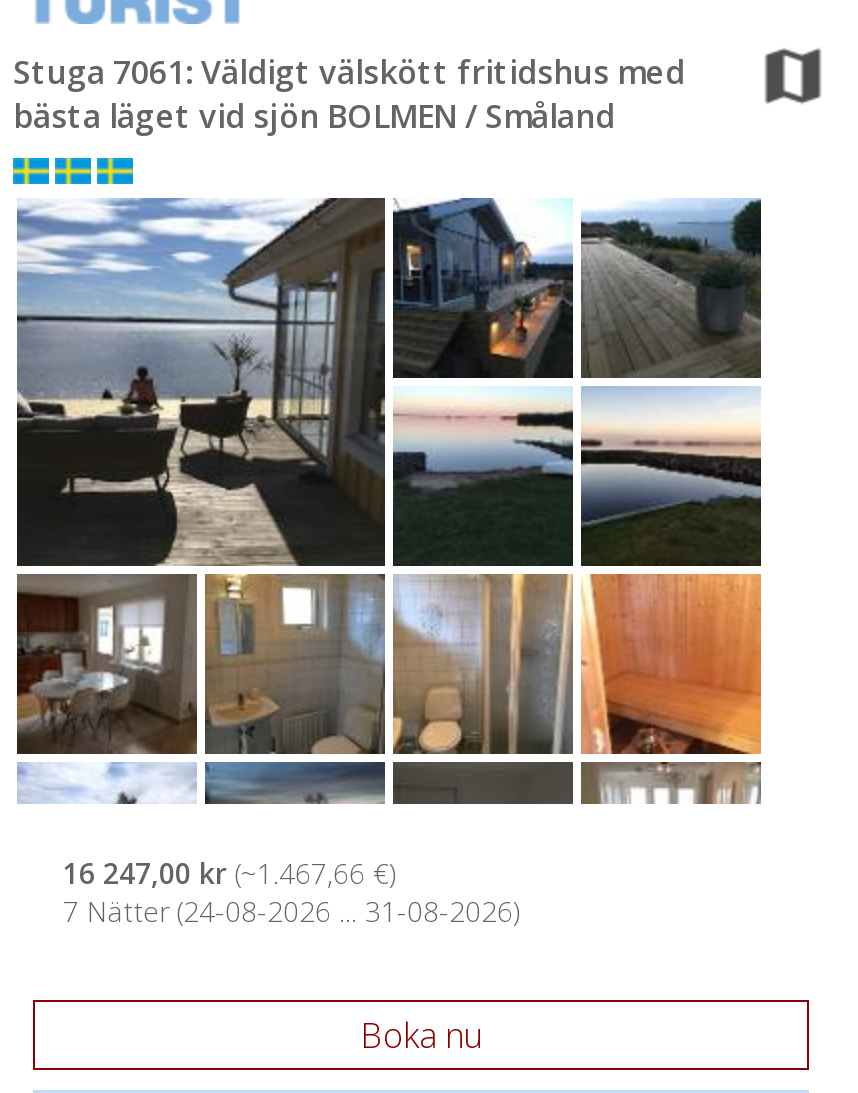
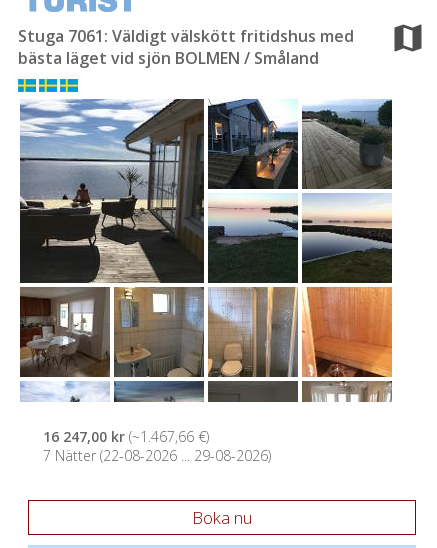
[63,892,519,930] 7 Nätter (24-08-2026 ... 31-08-2026) -> [43,446,271,465] 7 Nätter (22-08-2026 ... 29-08-2026)

